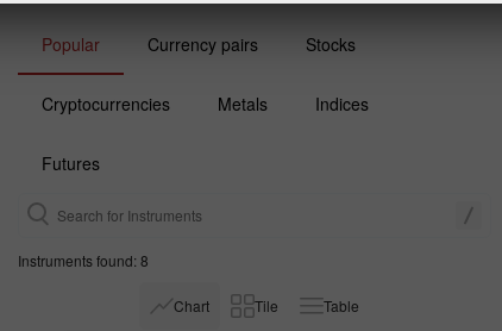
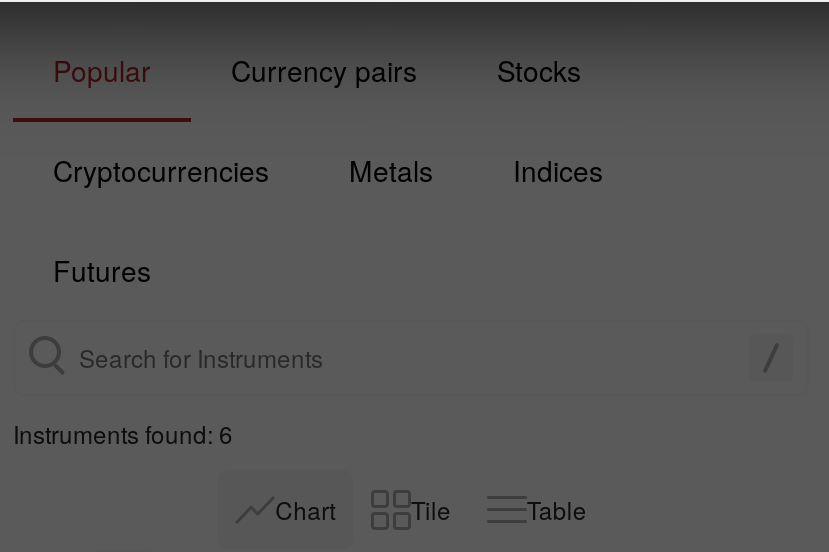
[18,250,149,270] Instruments found: 8 -> [13,416,233,450] Instruments found: 6

